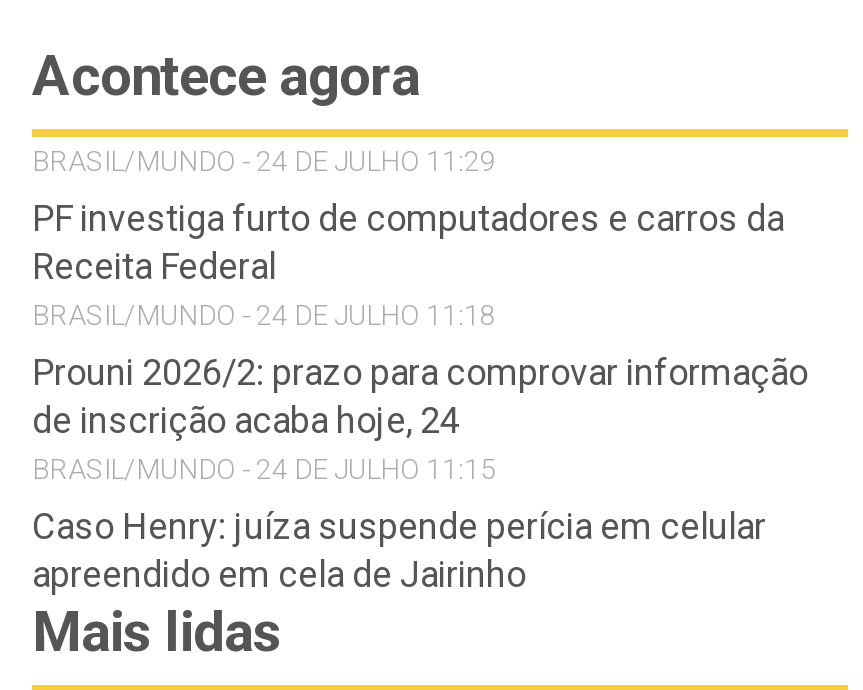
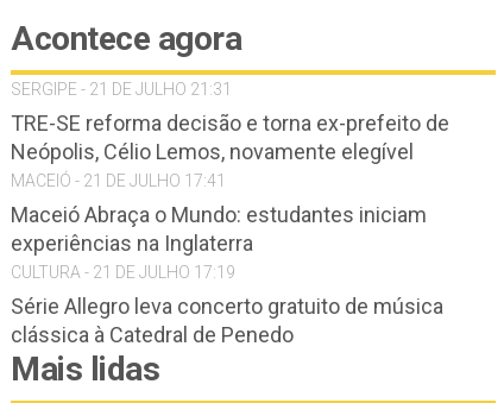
[32,145,496,177] BRASIL/MUNDO - 24 DE JULHO 11:29 -> [11,80,232,99] SERGIPE - 21 DE JULHO 21:31
[32,197,784,331] PF investiga furto de computadores e carros da | Receita Federal | BRASIL/MUNDO - 24 DE JULHO 11:18 -> [11,111,449,190] TRE-SE reforma decisão e torna ex-prefeito de | Neópolis, Célio Lemos, novamente elegível | MACEIÓ - 21 DE JULHO 17:41
[32,351,808,485] Prouni 2026/2: prazo para comprovar informação | de inscrição acaba hoje, 24 | BRASIL/MUNDO - 24 DE JULHO 11:15 -> [11,202,427,282] Maceió Abraça o Mundo: estudantes iniciam | experiências na Inglaterra | CULTURA - 21 DE JULHO 17:19
[32,505,766,595] Caso Henry: juíza suspende perícia em celular | apreendido em cela de Jairinho -> [11,294,443,347] Série Allegro leva concerto gratuito de música | clássica à Catedral de Penedo

